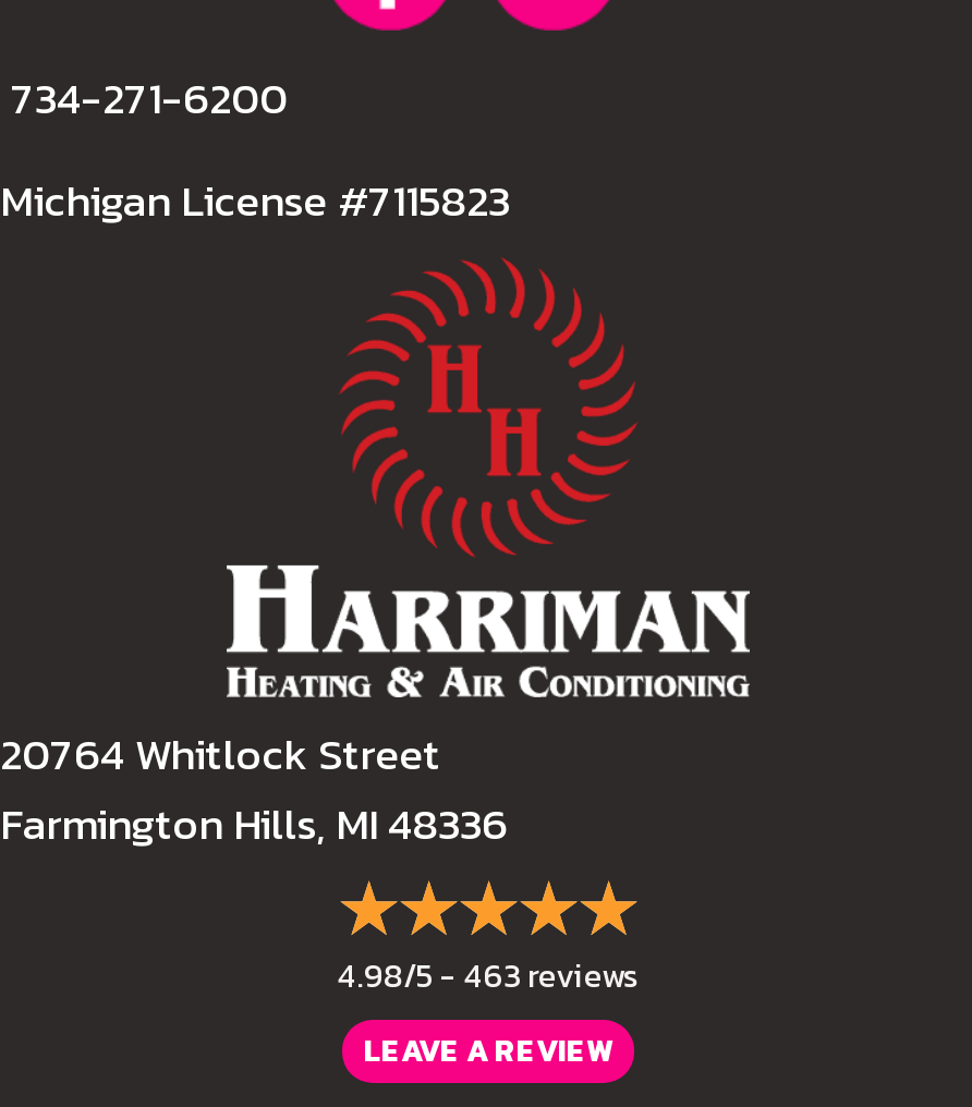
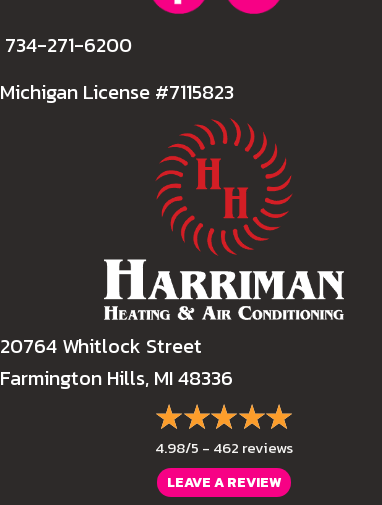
[338,950,639,1000] 4.98/5 - 463 reviews -> [155,436,293,459] 4.98/5 - 462 reviews

